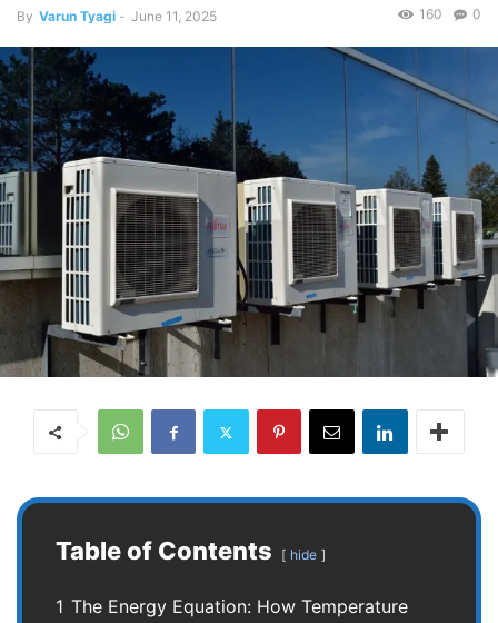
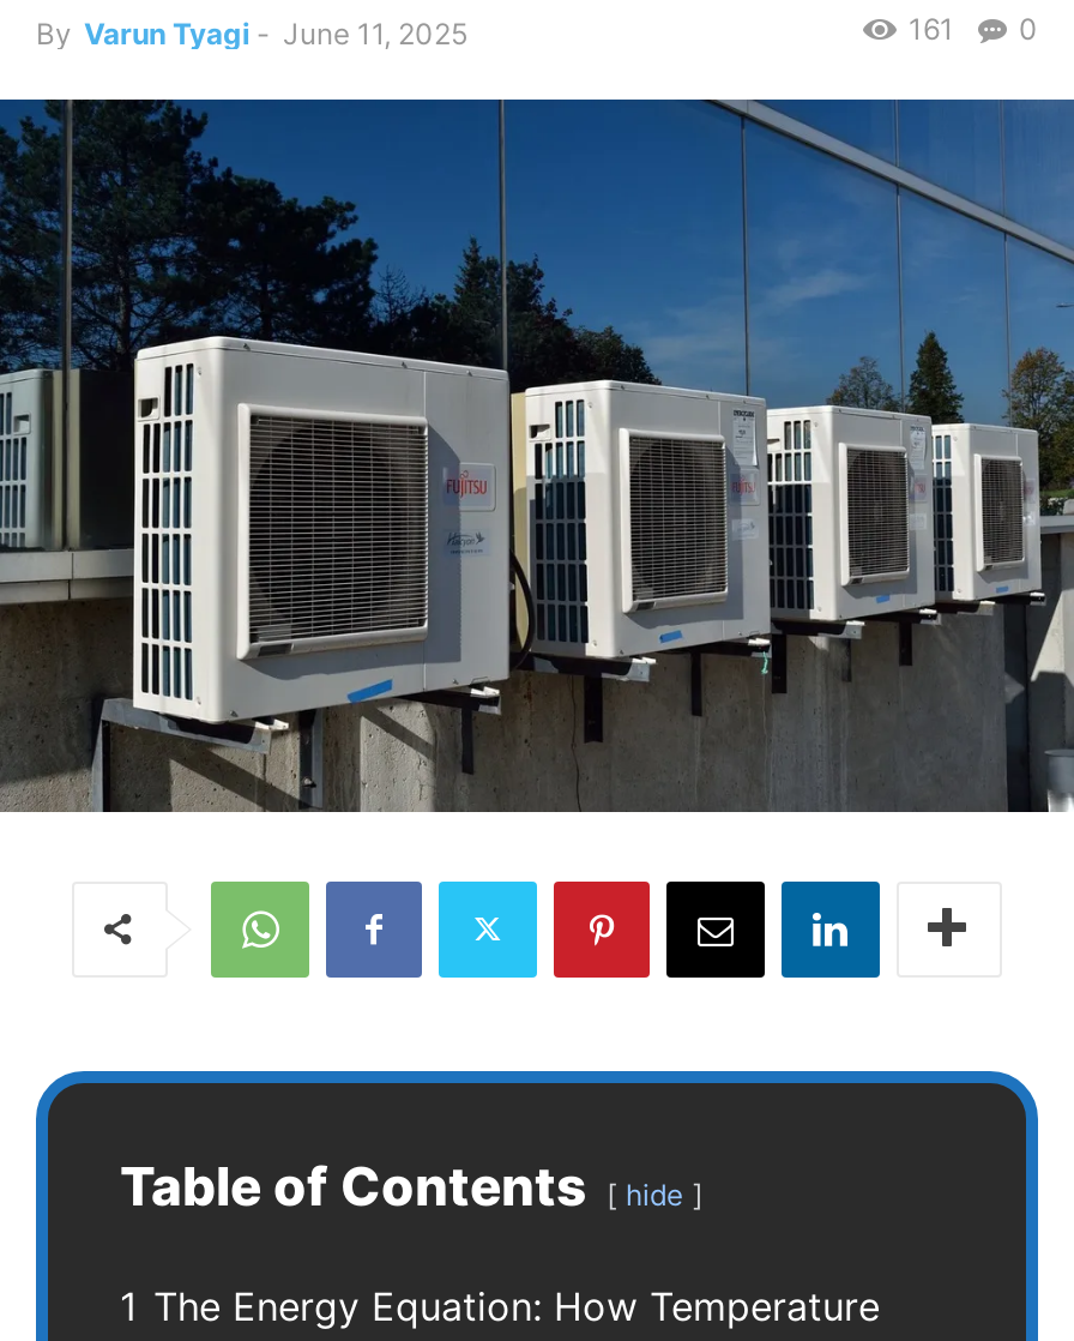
[419,6,481,22] 160 0 -> [909,11,1038,47] 161 0

